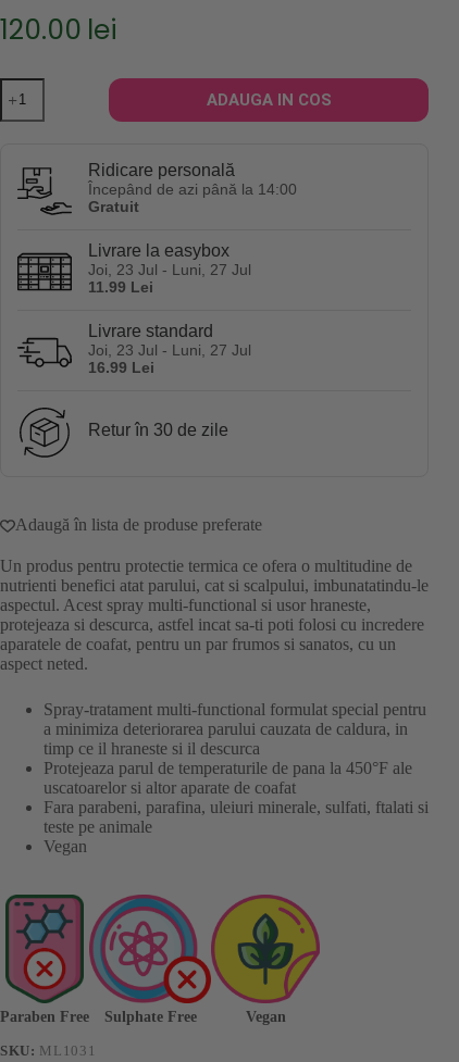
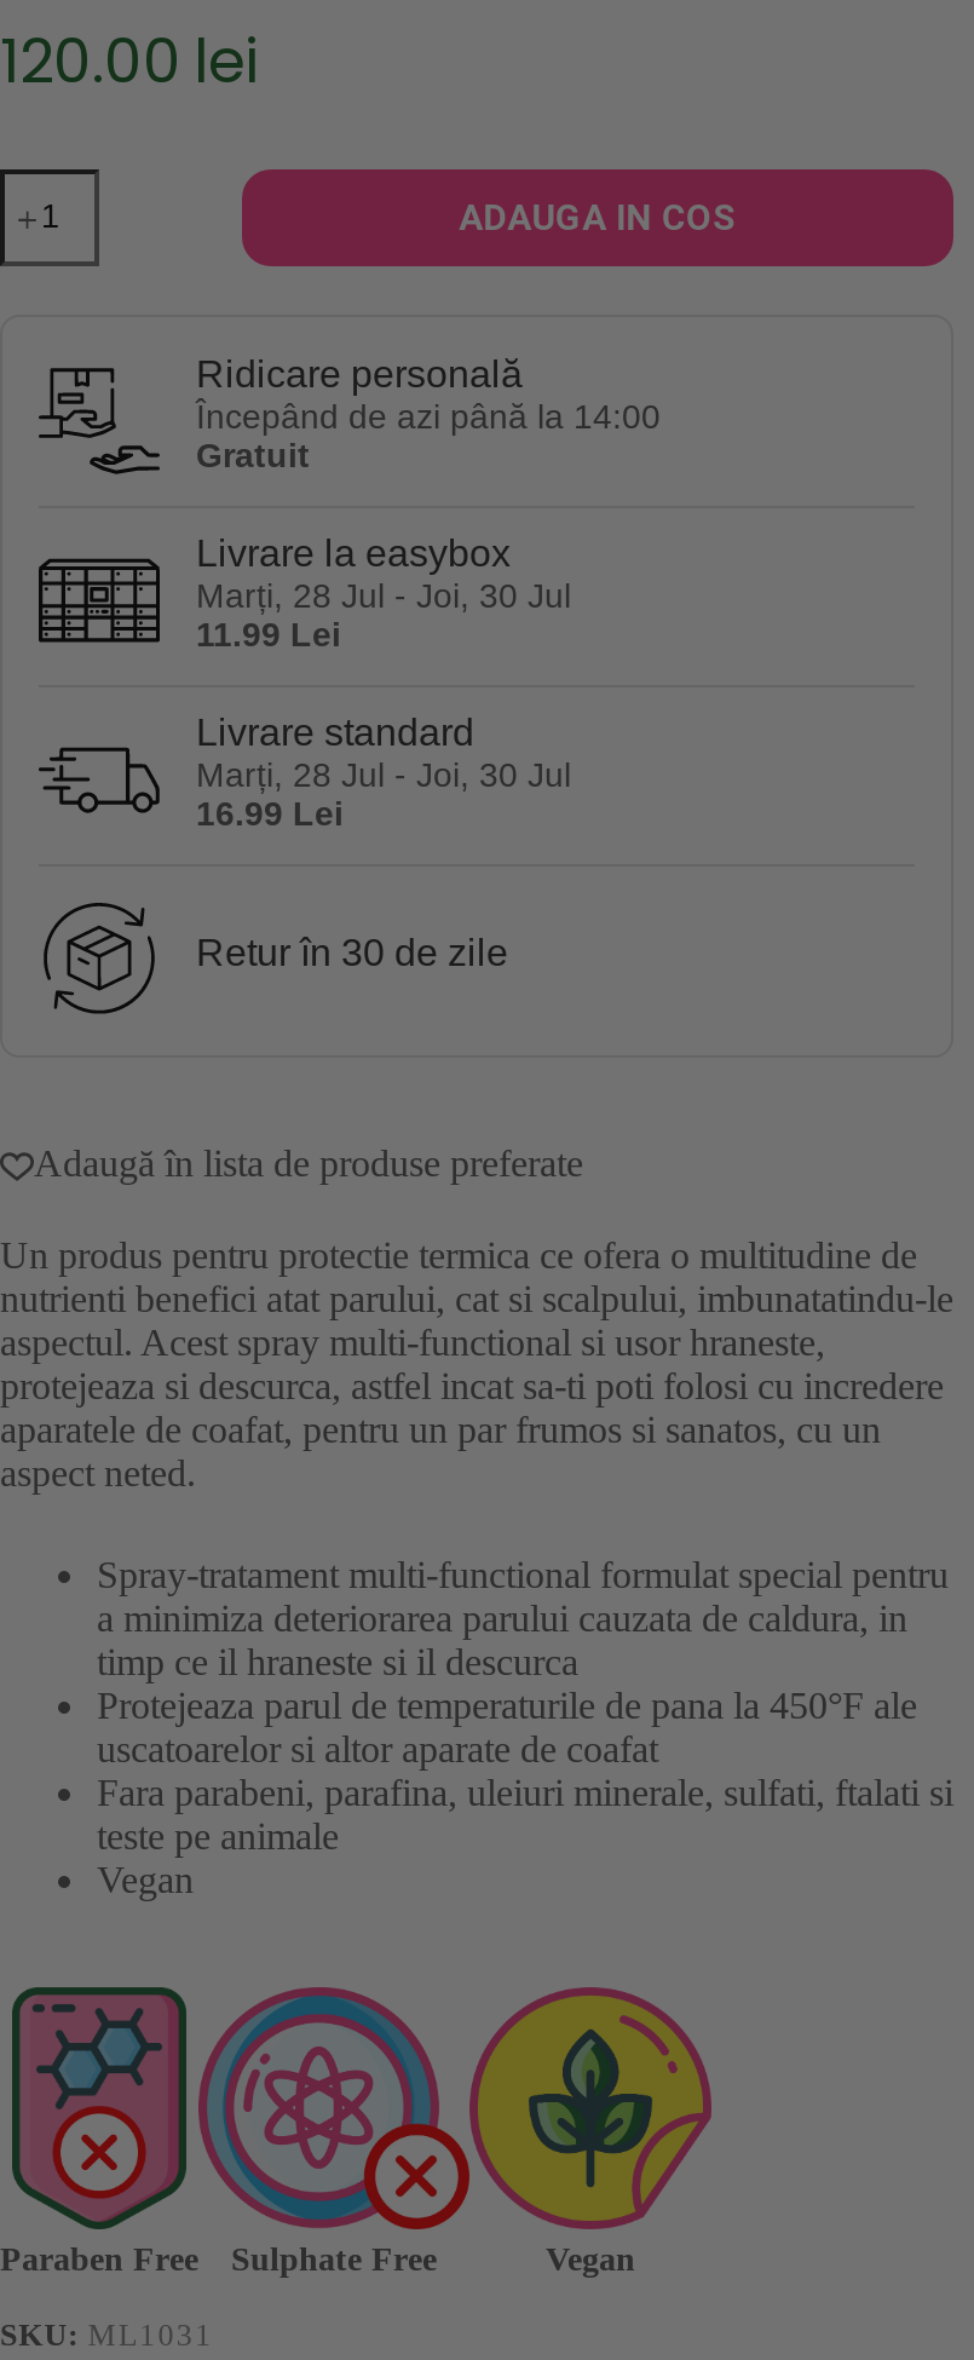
[88,260,251,278] Joi, 23 Jul - Luni, 27 Jul -> [196,575,571,614] Marți, 28 Jul - Joi, 30 Jul
[88,341,251,358] Joi, 23 Jul - Luni, 27 Jul -> [196,754,571,793] Marți, 28 Jul - Joi, 30 Jul

